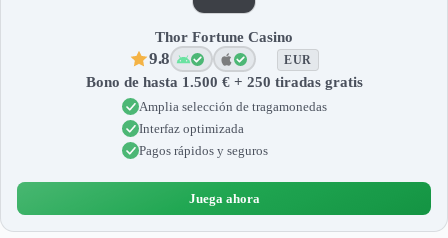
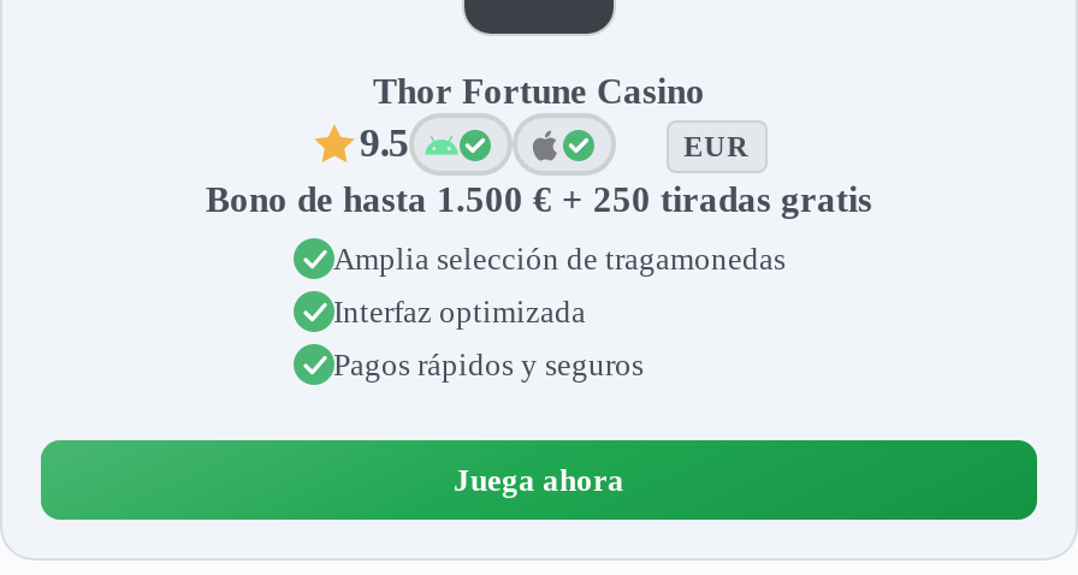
[149,49,170,68] 9.8 -> [359,120,409,166] 9.5

